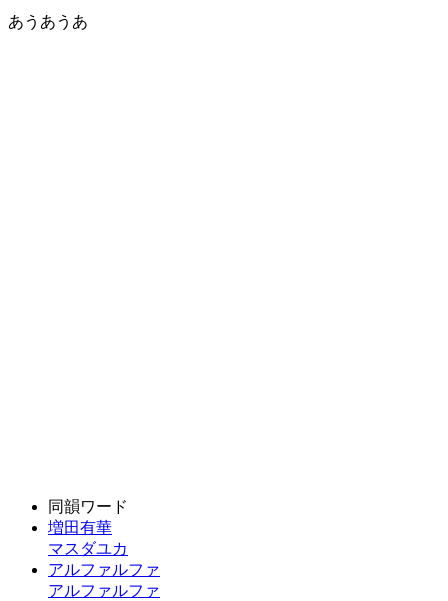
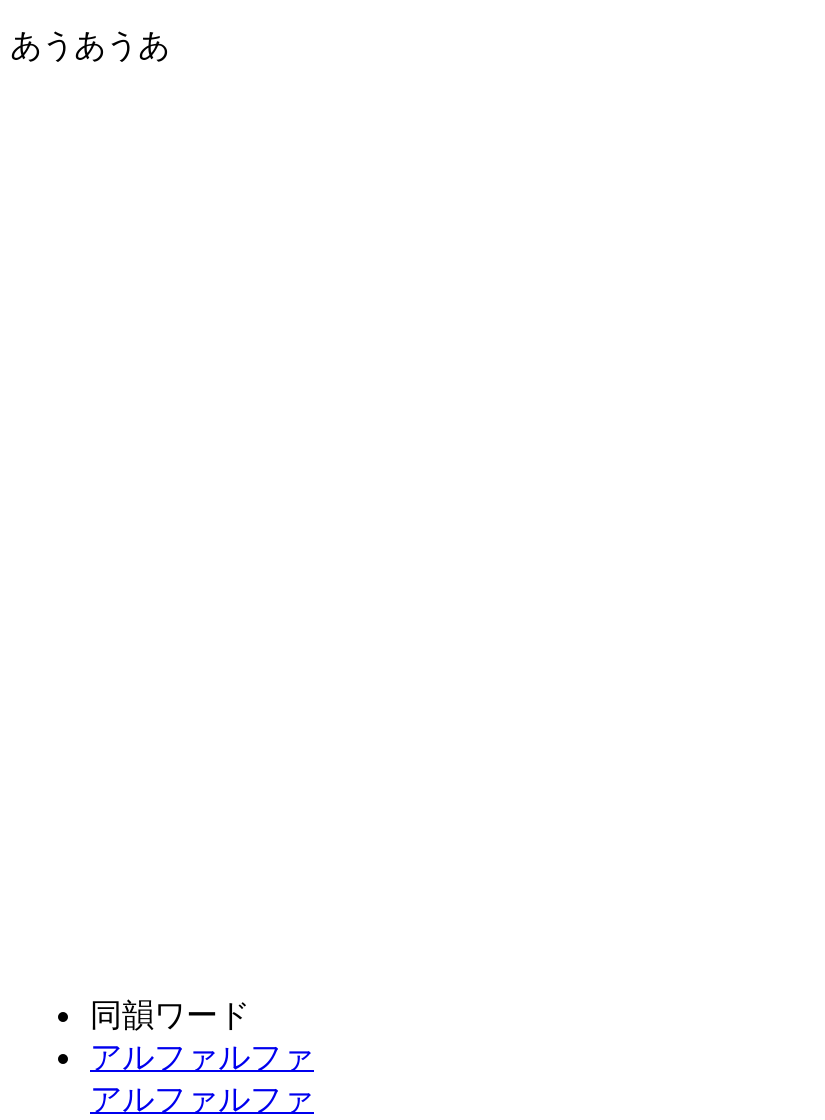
[48,519,128,557] 増田有華 | マスダユカ -> none

